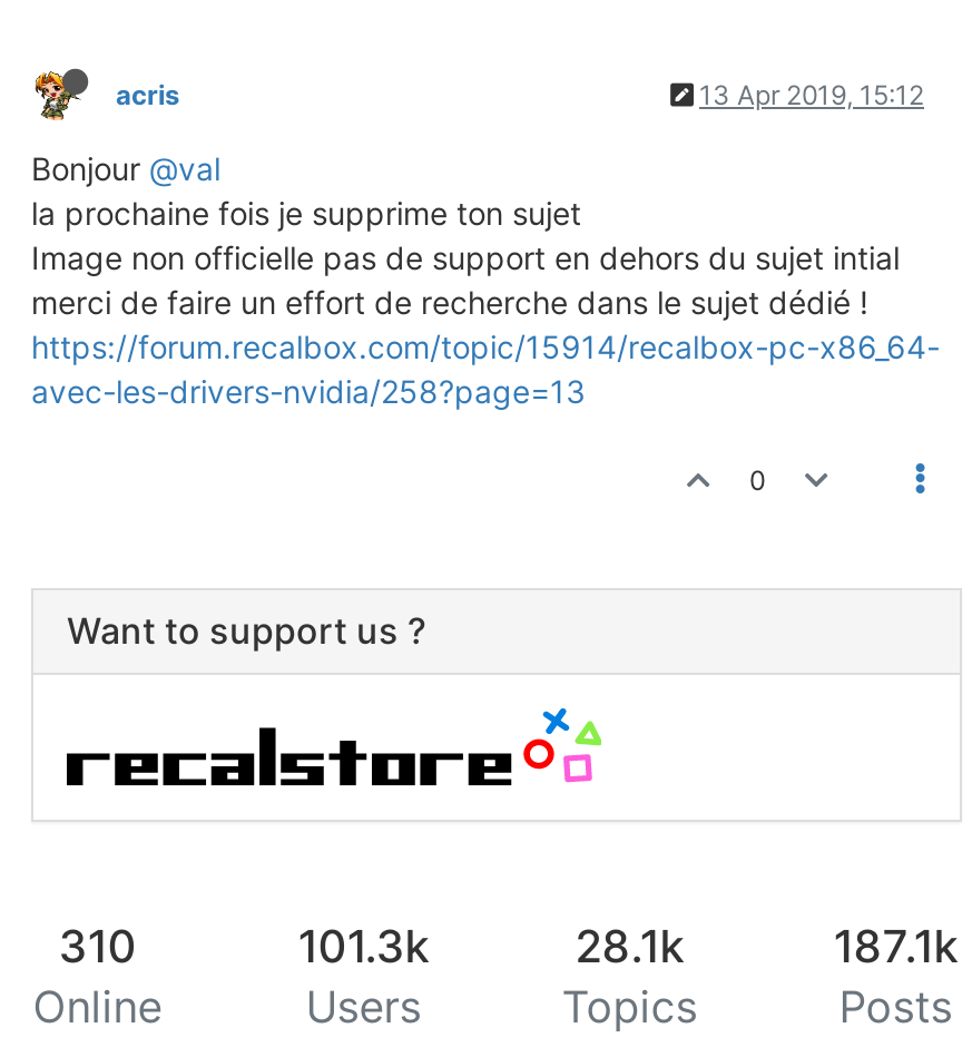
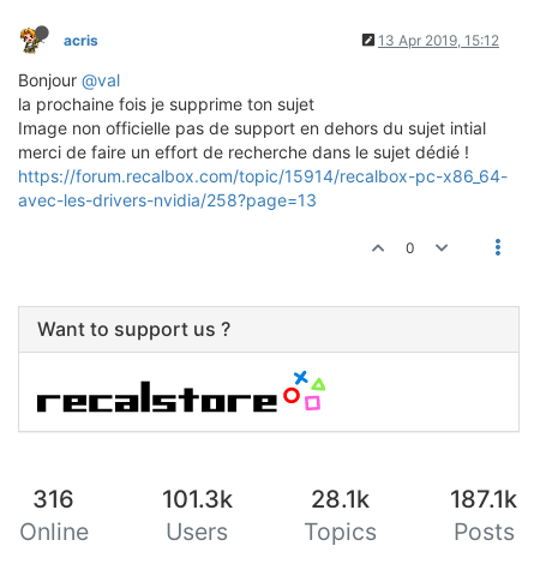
[58,920,136,974] 310 -> [33,485,75,514] 316

